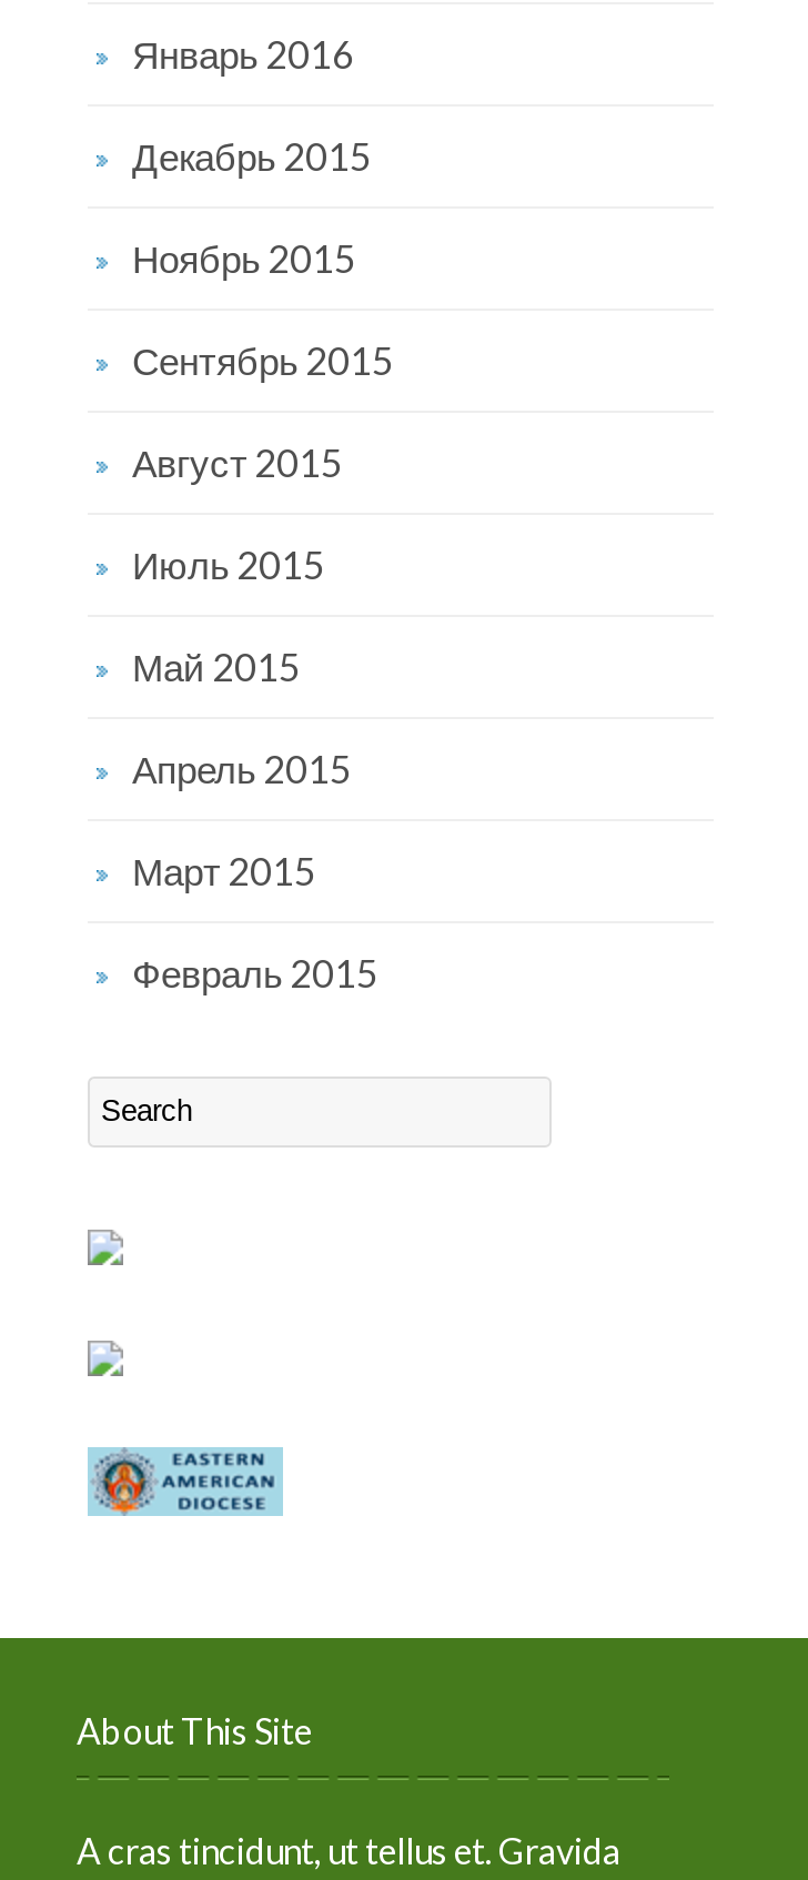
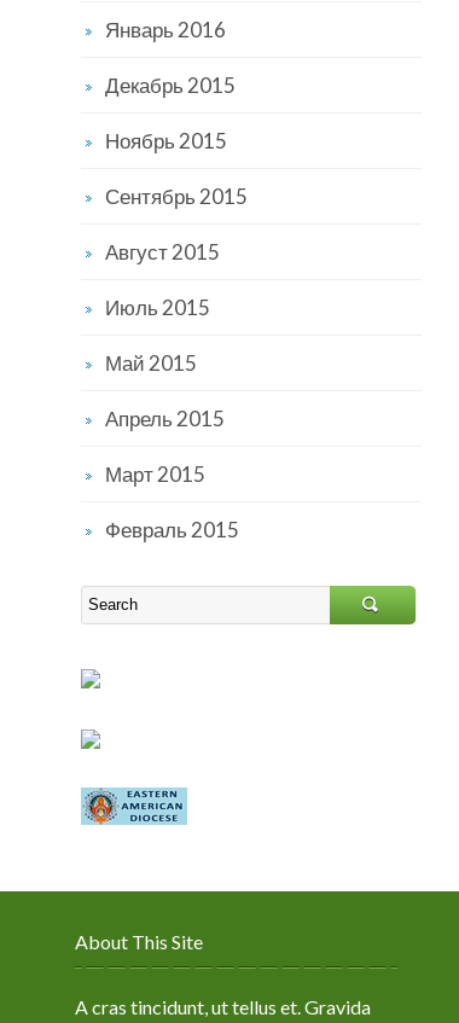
none -> [329,585,417,626] [image]

